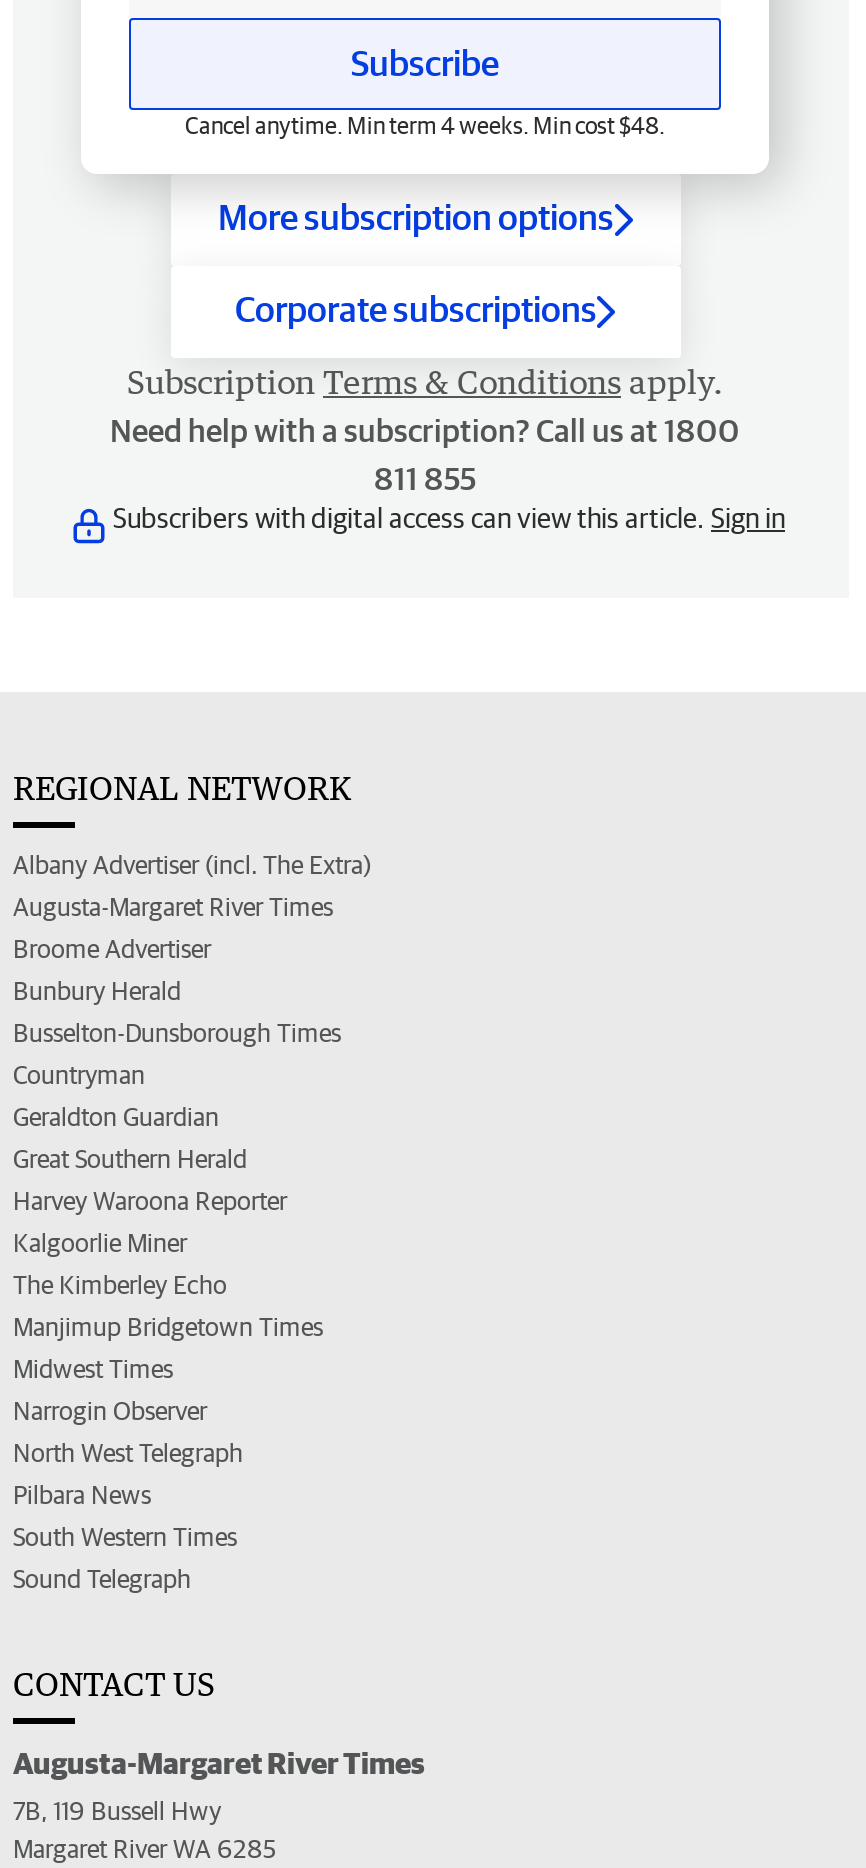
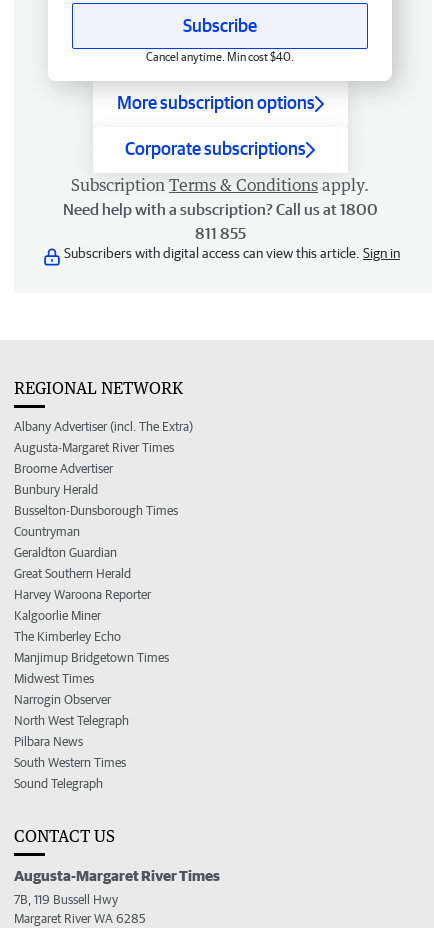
[185,112,665,138] Cancel anytime. Min term 4 weeks. Min cost $48. -> [146,50,294,63] Cancel anytime. Min cost $40.

